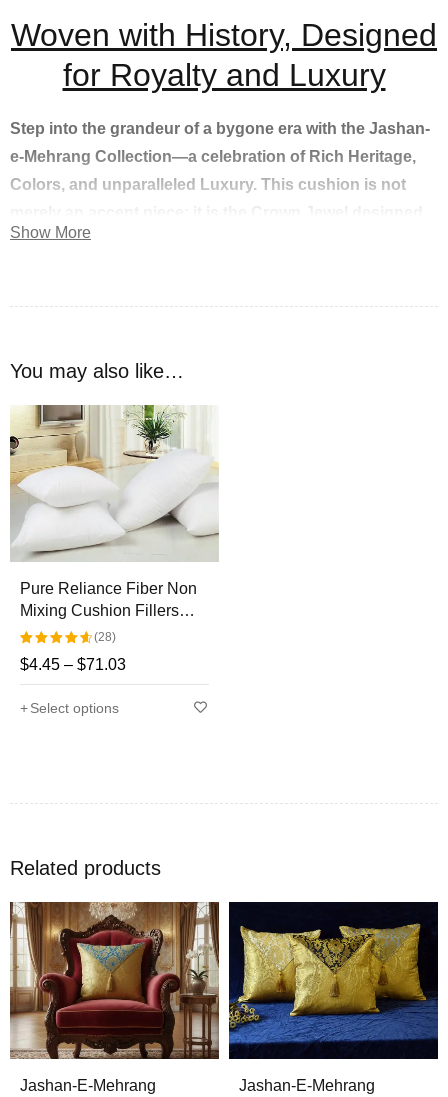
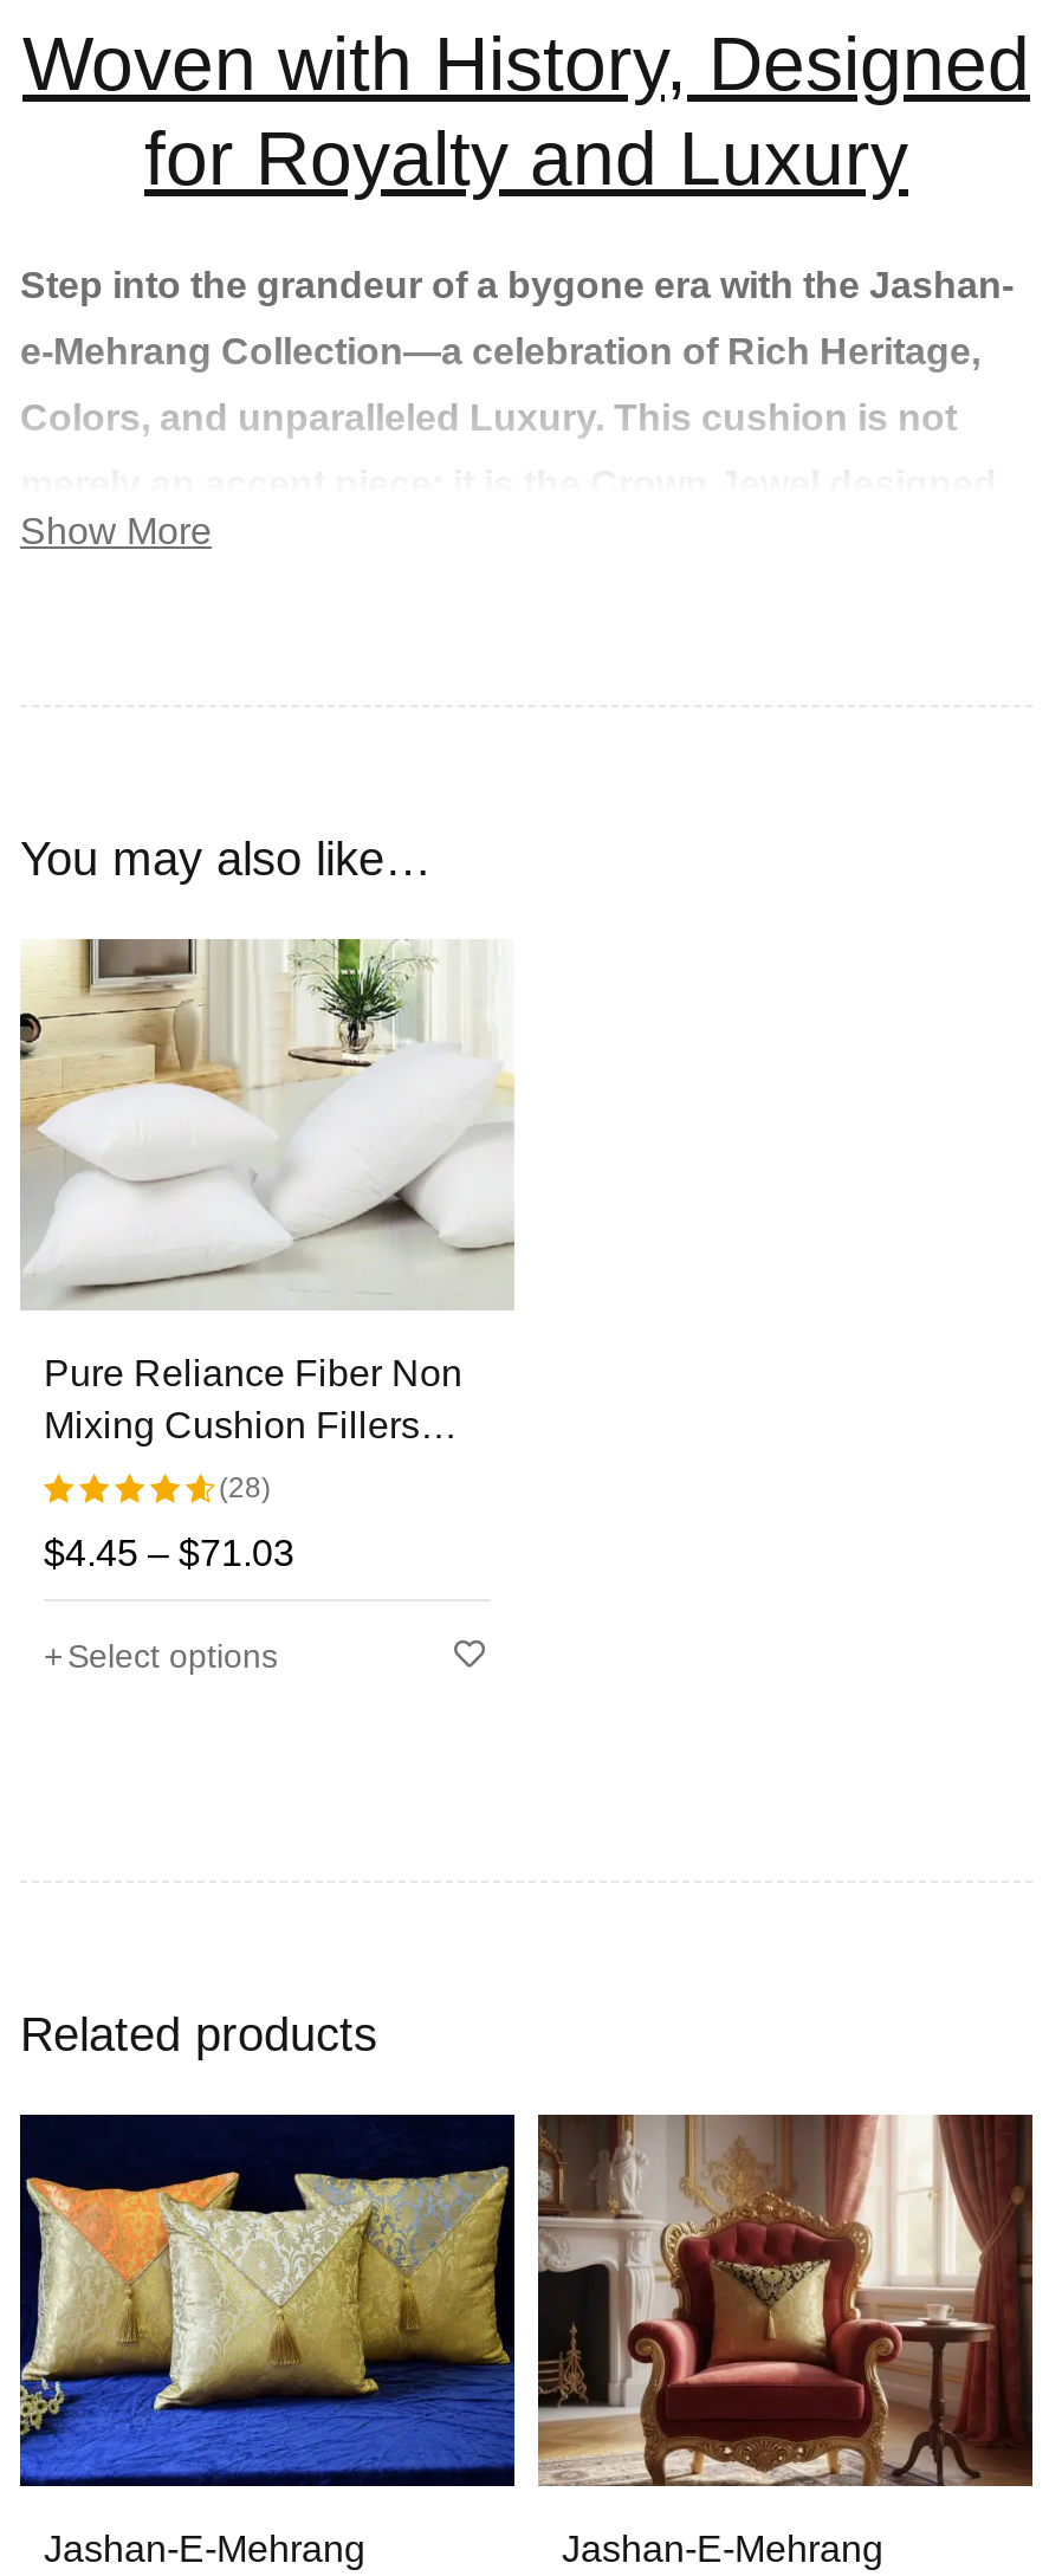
[9,901,220,1060] [image] -> [18,2112,517,2488] [image]
[228,901,438,1060] [image] -> [536,2112,1035,2488] [image]

